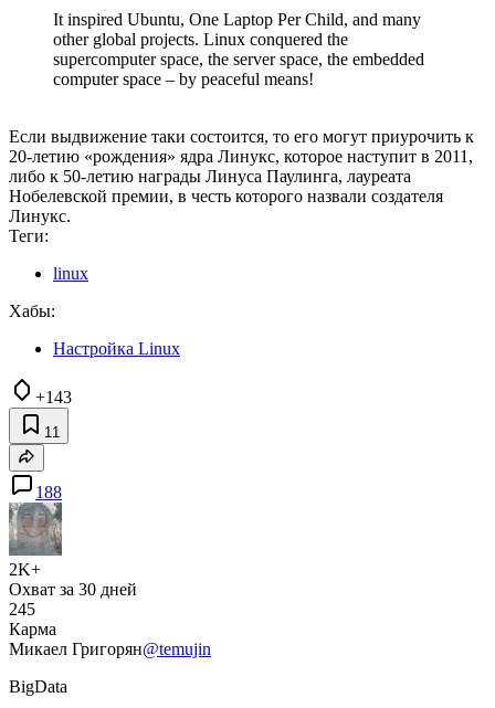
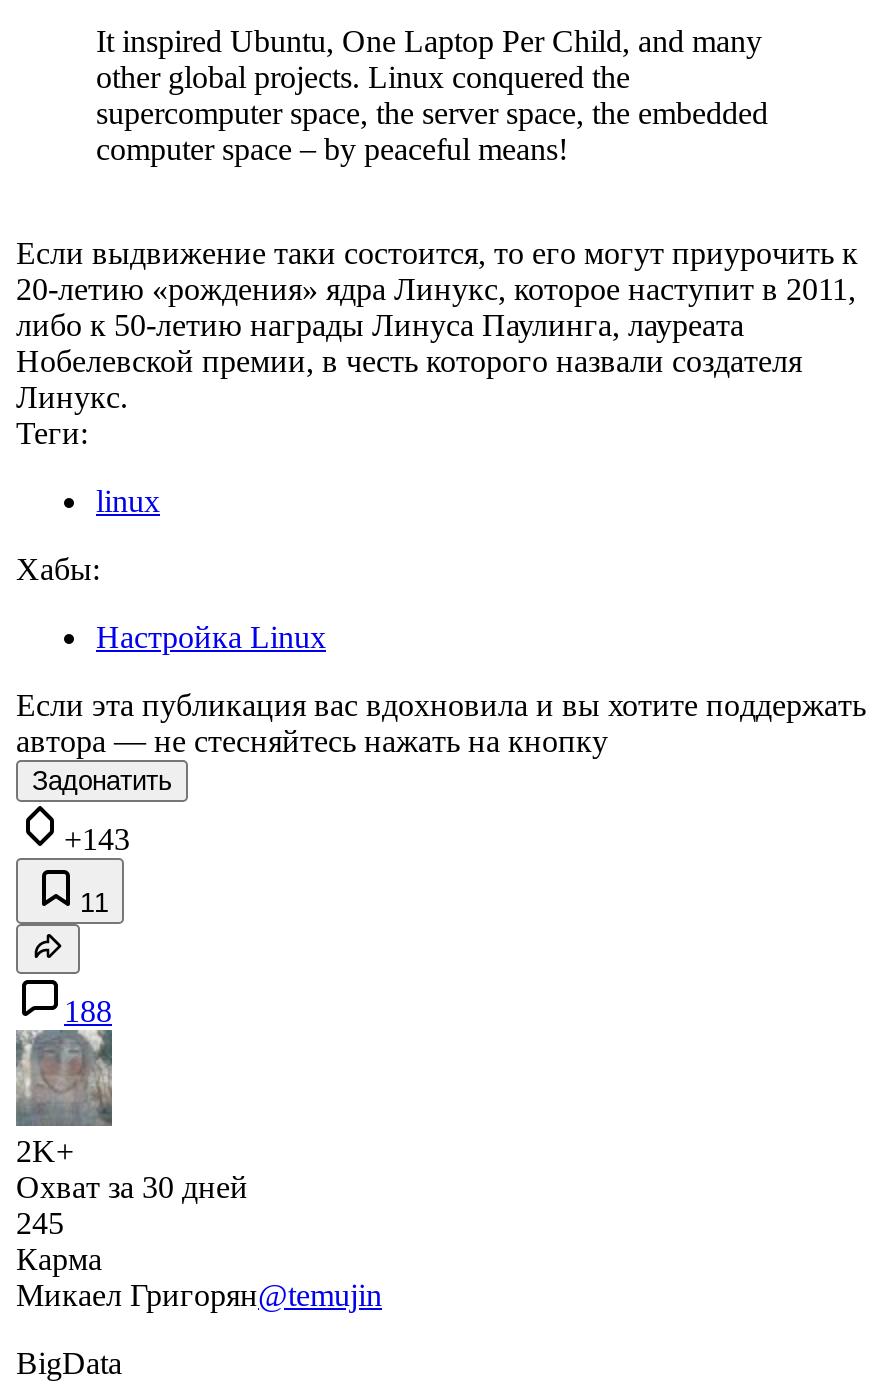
none -> [16,688,866,796] Если эта публикация вас вдохновила и вы хотите поддержать | автора — не стесняйтесь нажать на кнопку | Задонатить

